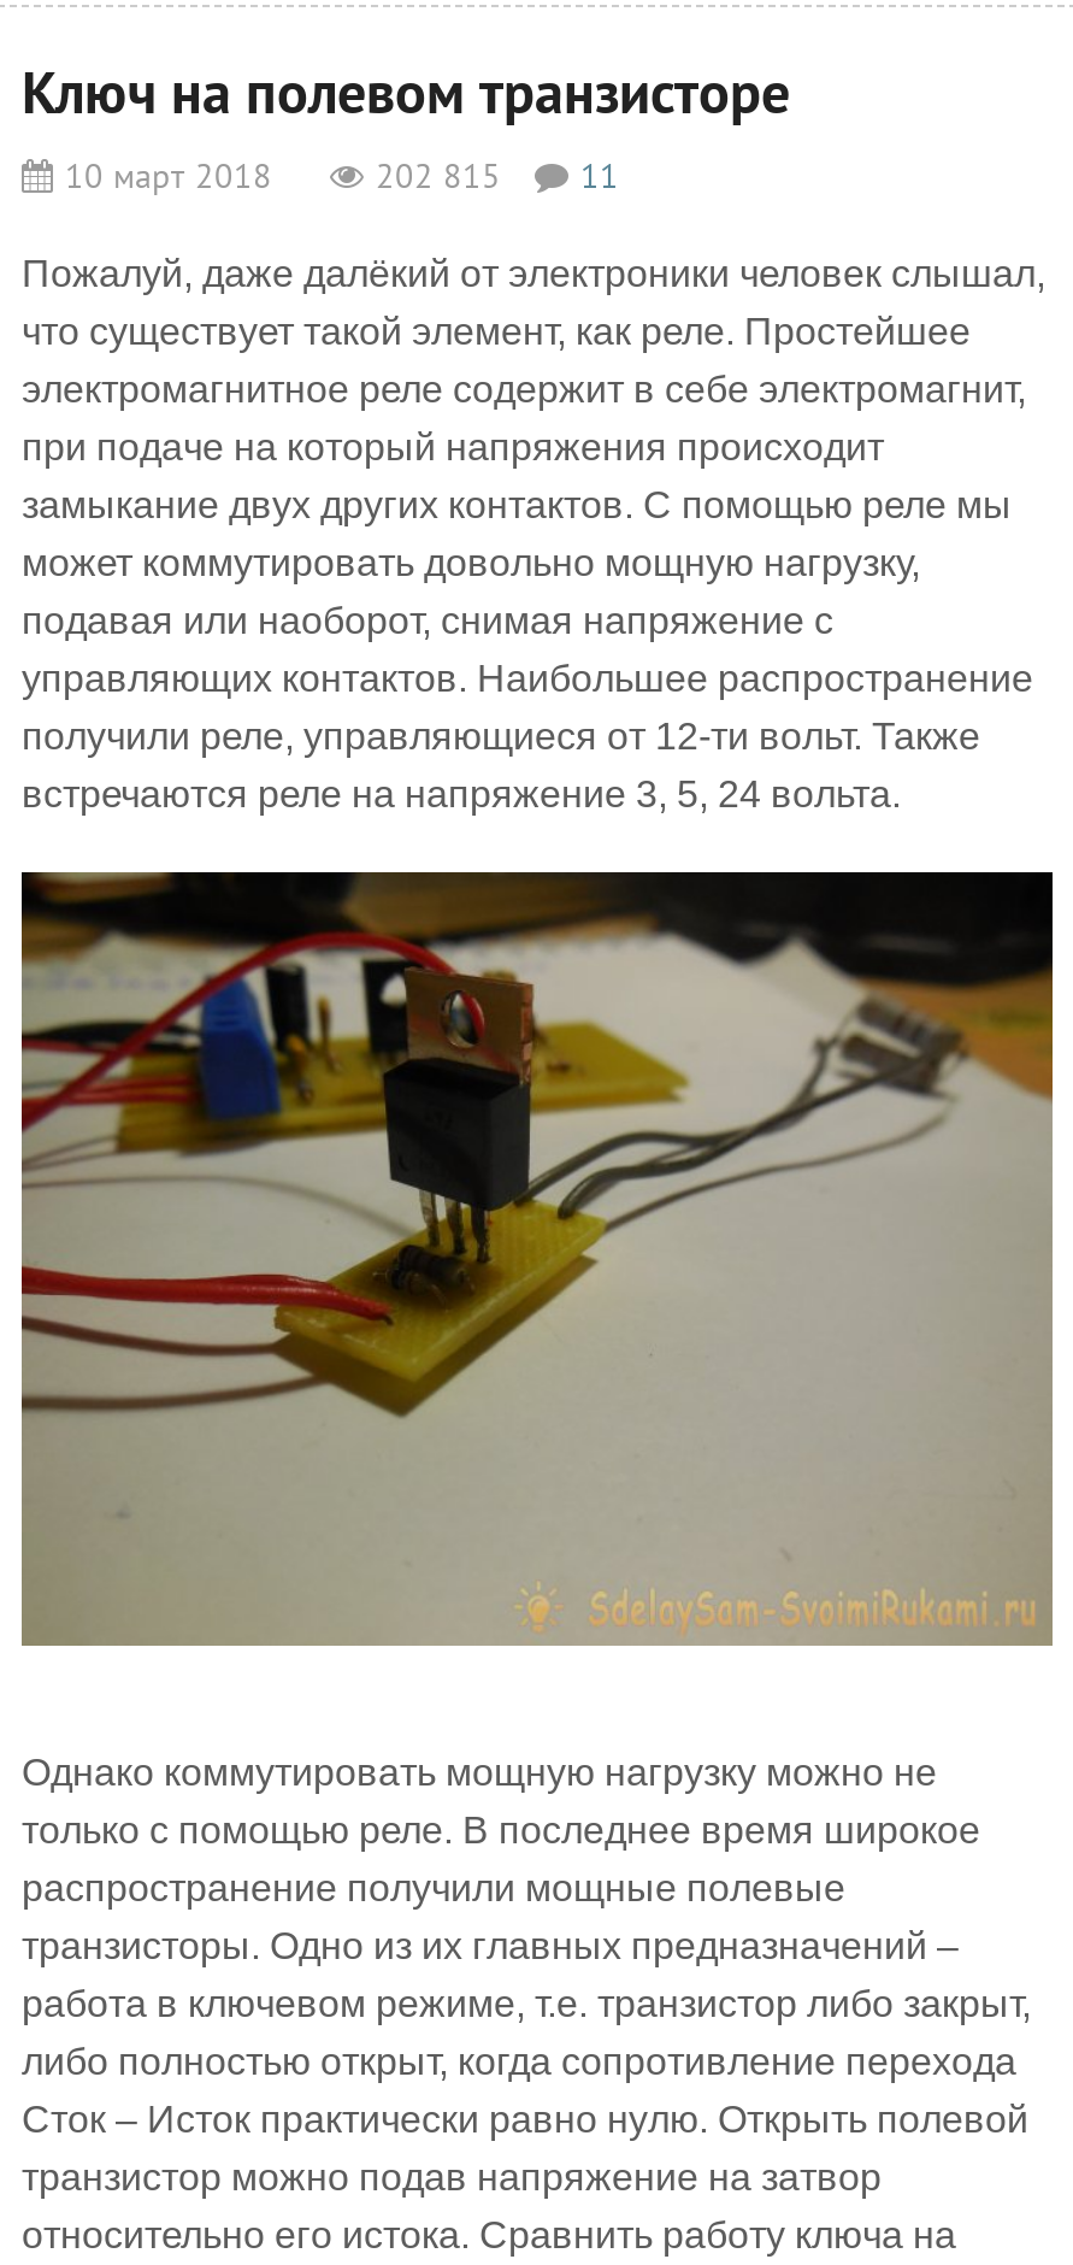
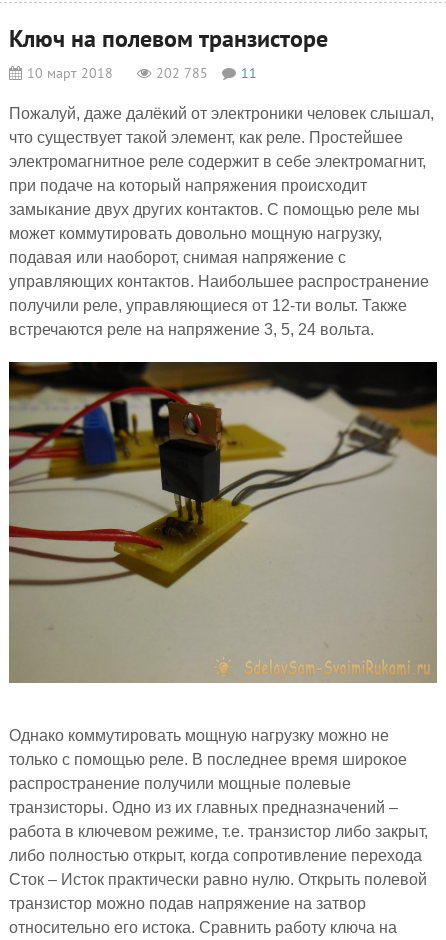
[376,154,619,198] 202 815 11 -> [156,64,257,82] 202 785 11

